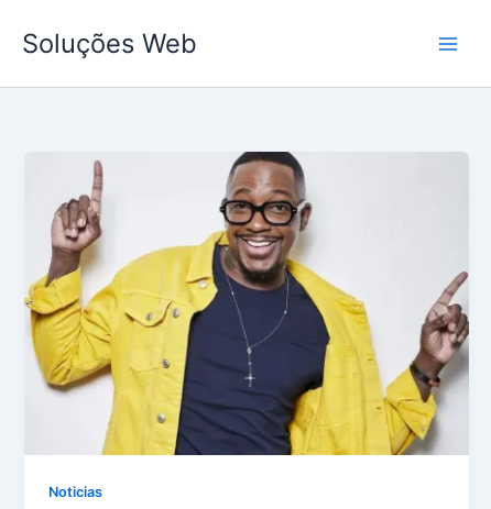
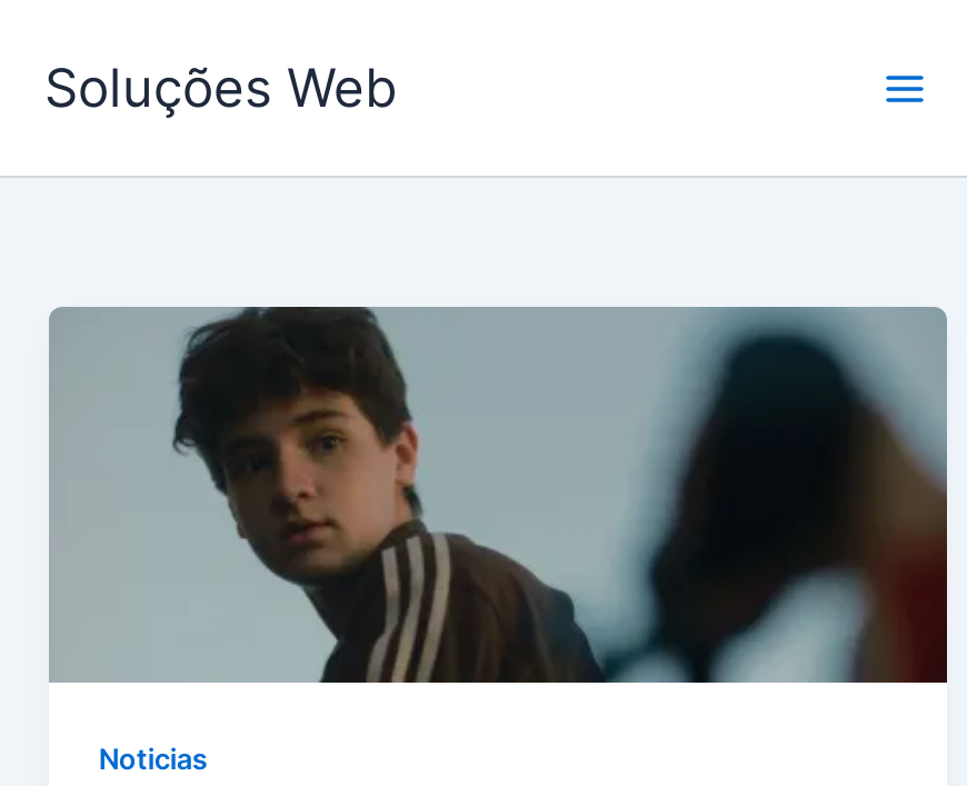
[24,152,469,456] [image] -> [49,305,949,685] [image]

